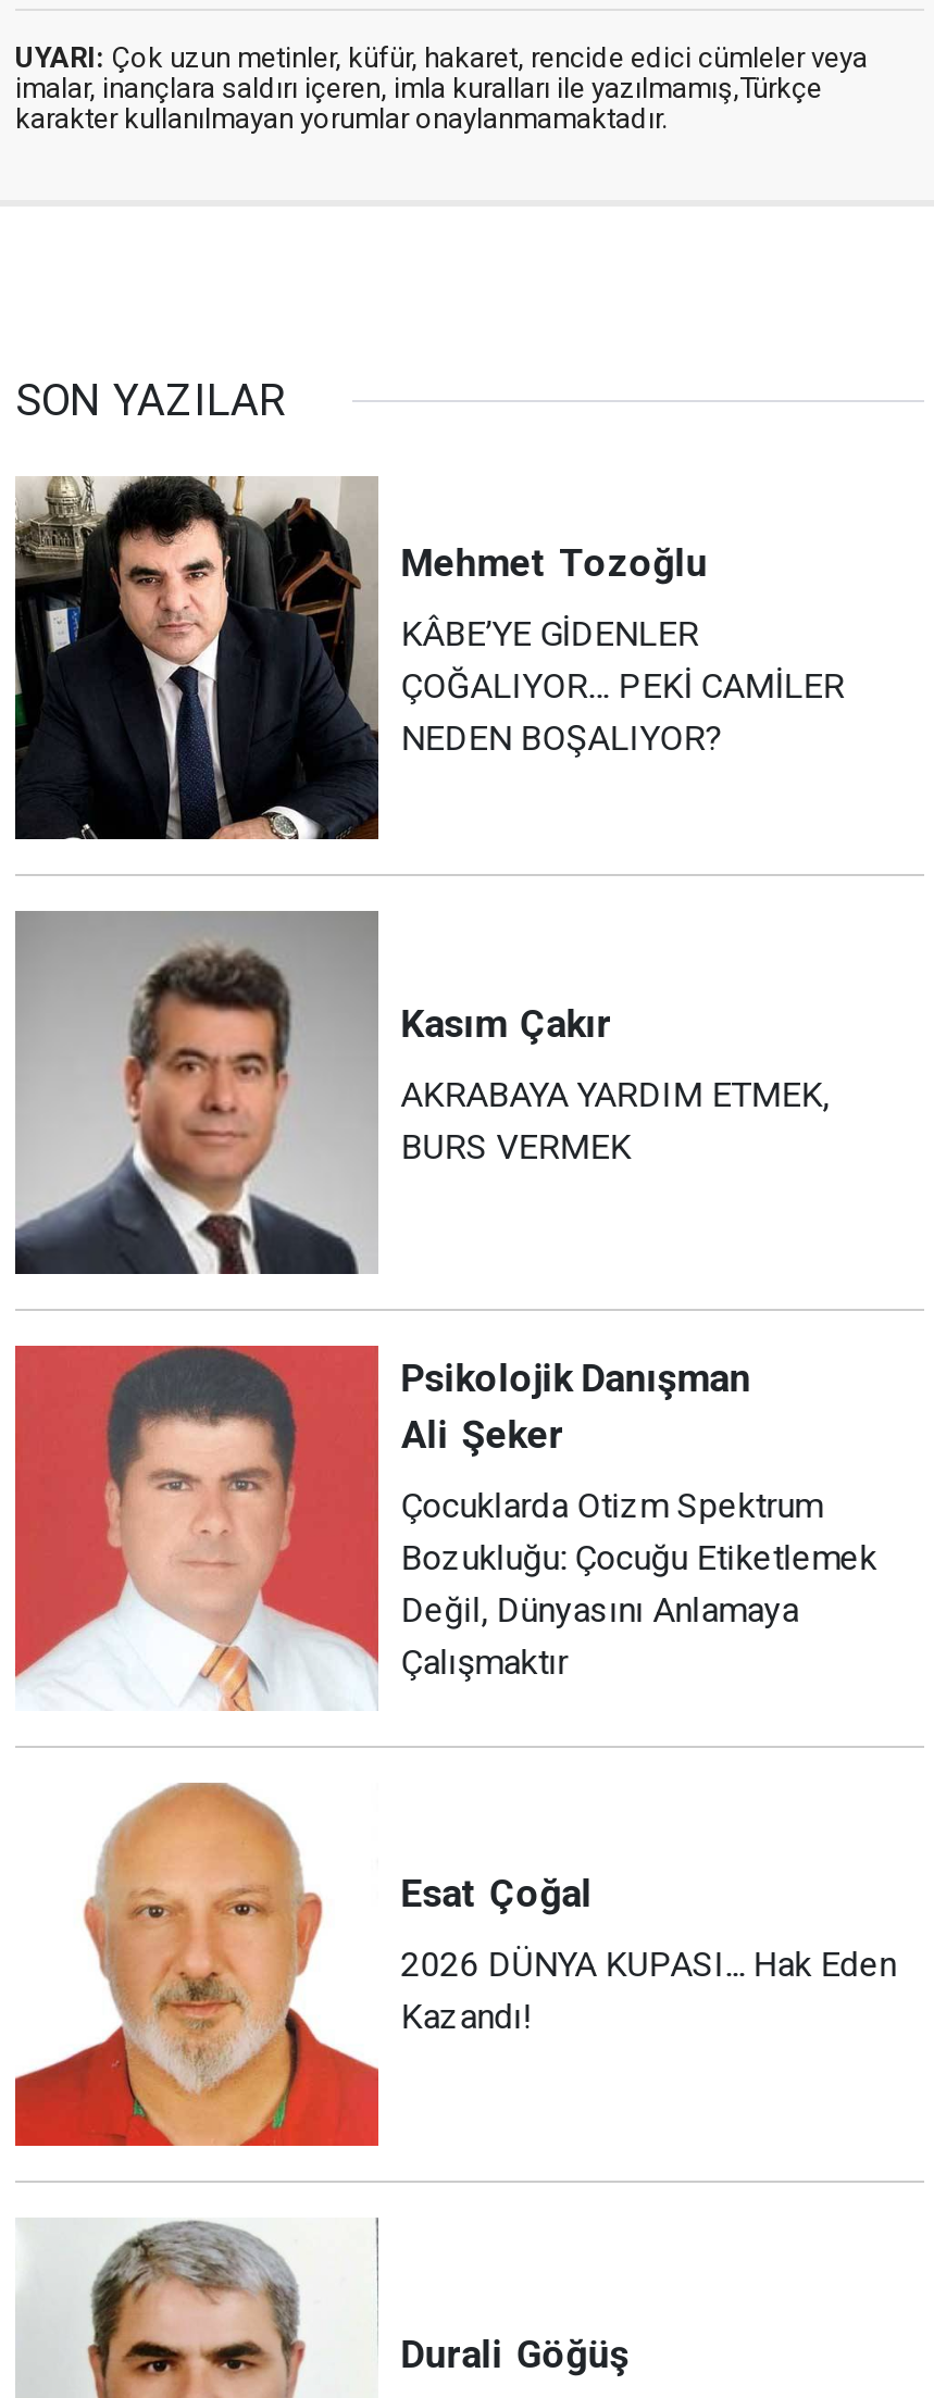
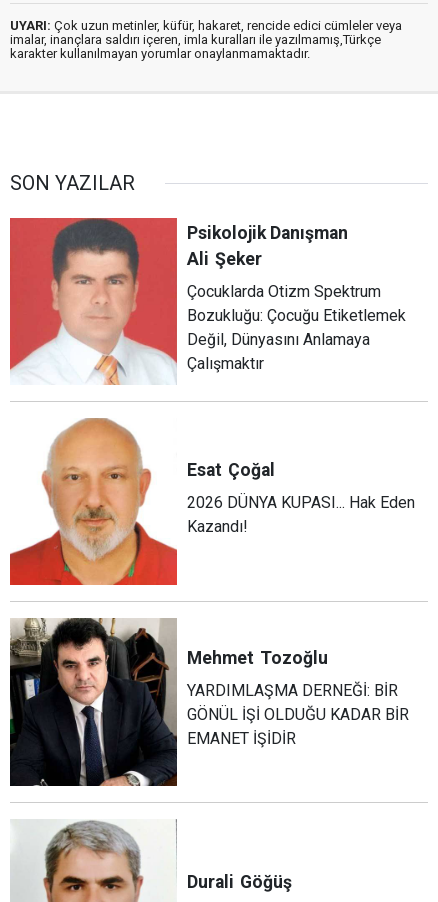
moved [13,474,707,841] -> [9,617,328,787]: [image] | Mehmet Tozoğlu
[401,612,844,758] KÂBE’YE GİDENLER | ÇOĞALIYOR… PEKİ CAMİLER | NEDEN BOŞALIYOR? -> none
[13,911,829,1276] [image] | Kasım Çakır | AKRABAYA YARDIM ETMEK, | BURS VERMEK -> none
moved [15,1344,896,2038] -> [10,217,415,536]: [image] | Psikolojik Danışman | Ali Şeker | ... | 2026 DÜNYA KUPASI... Hak Eden | Kazandı!
none -> [187,681,409,748] YARDIMLAŞMA DERNEĞİ: BİR | GÖNÜL İŞİ OLDUĞU KADAR BİR | EMANET İŞİDİR

